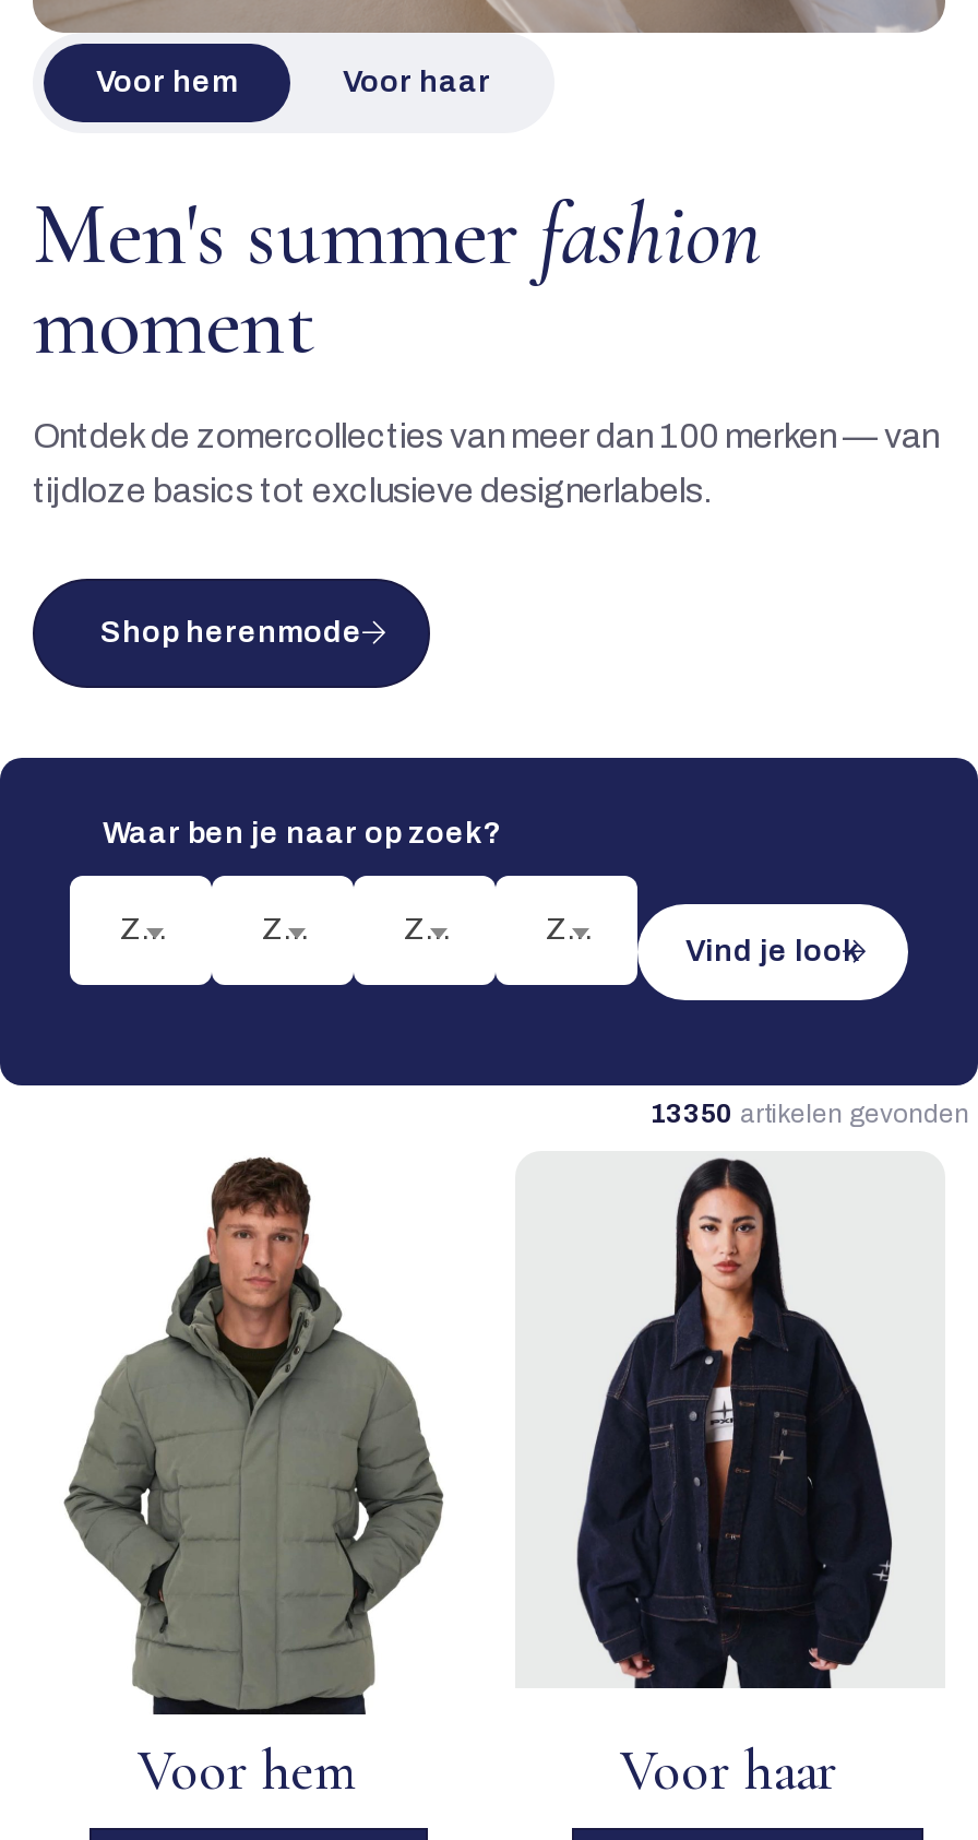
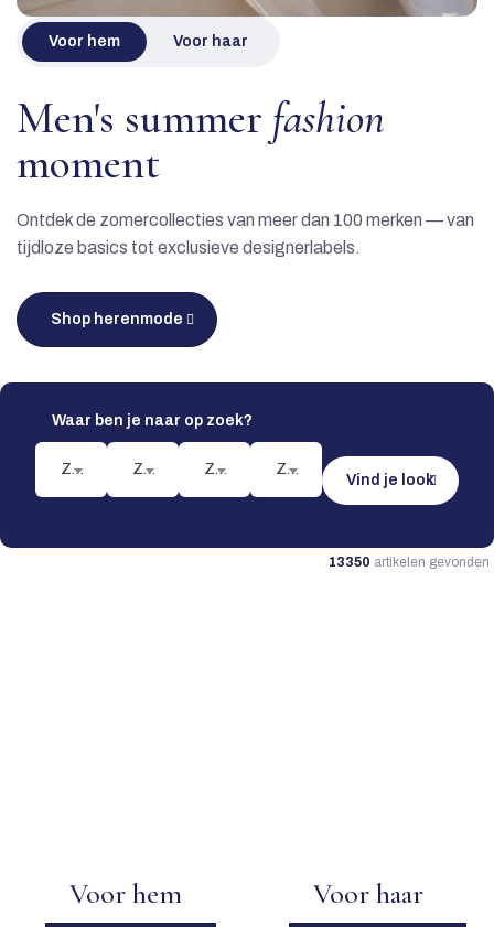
[63,1155,445,1717] [image] -> none
[574,1155,895,1690] [image] -> none

